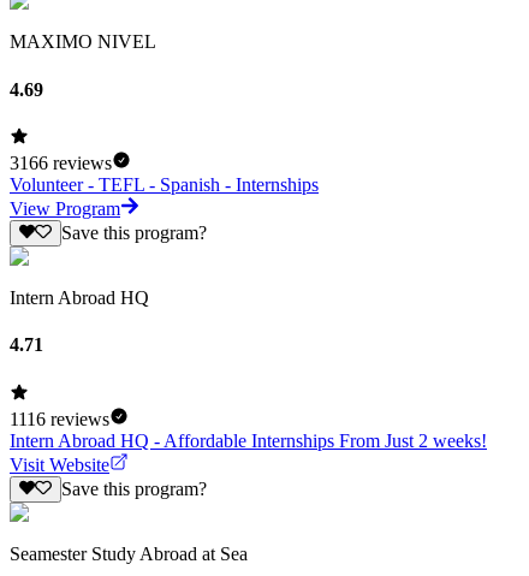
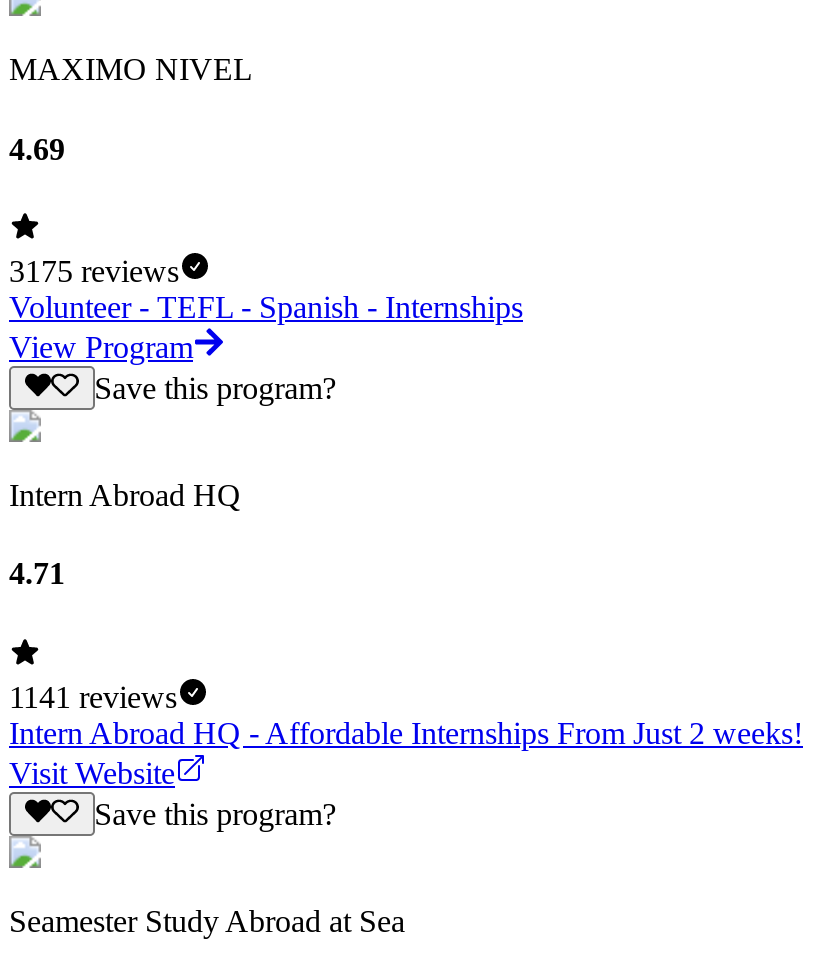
[10,152,112,173] 3166 reviews -> [9,254,179,288] 3175 reviews
[10,408,109,429] 1116 reviews -> [9,679,177,713] 1141 reviews

